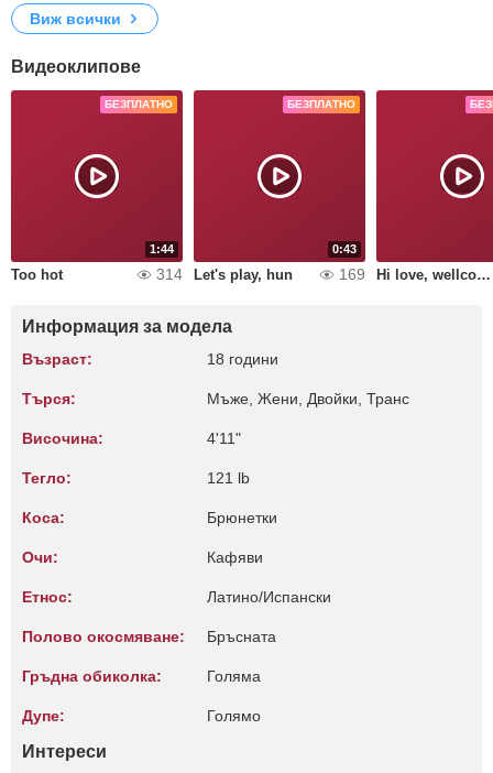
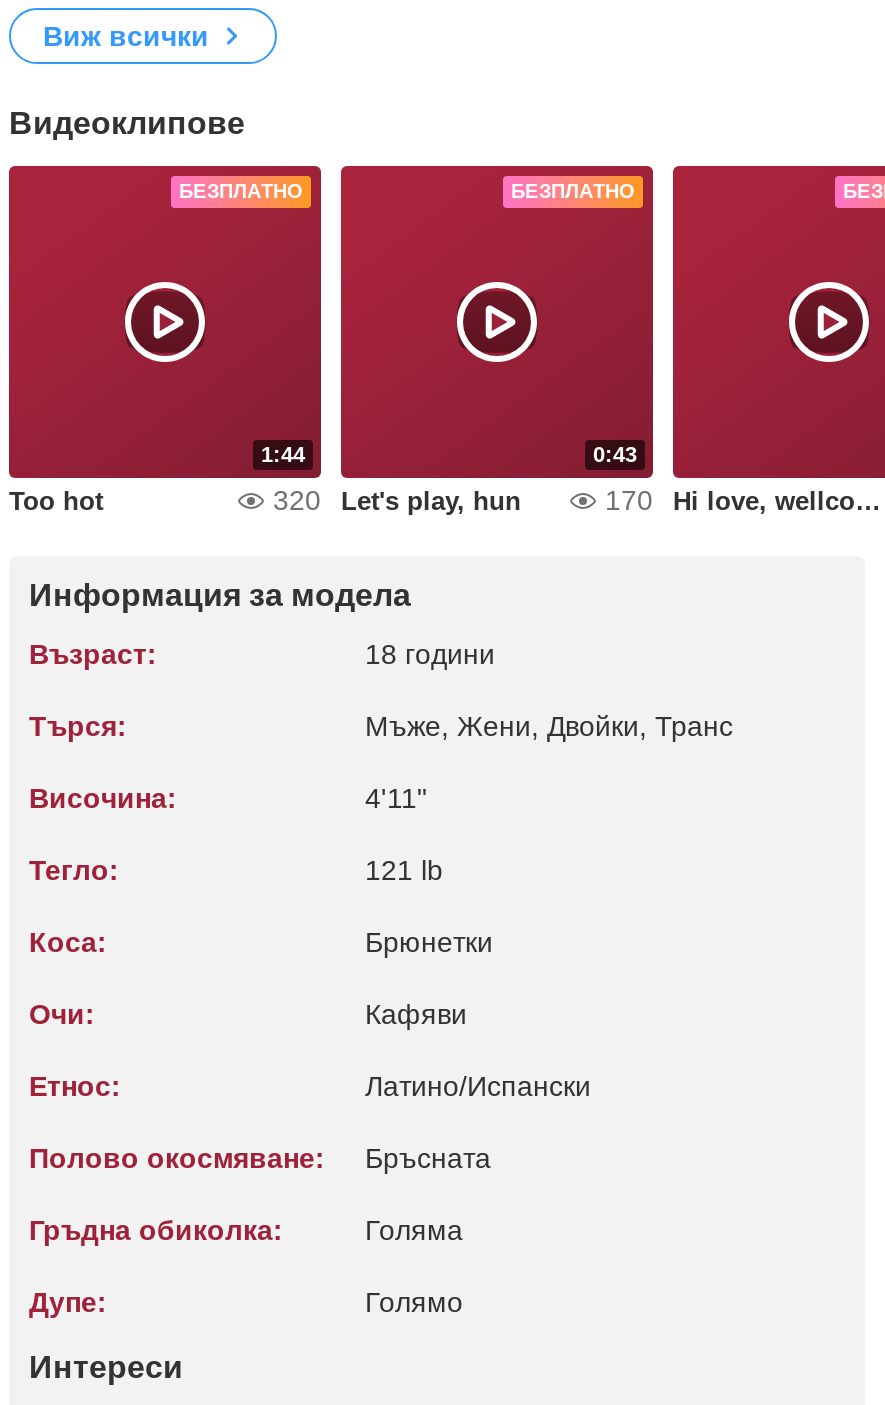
[156,265,293,283] 314 Let's play, hun -> [273,484,521,516] 320 Let's play, hun
[339,265,365,283] 169 -> [605,484,653,516] 170

